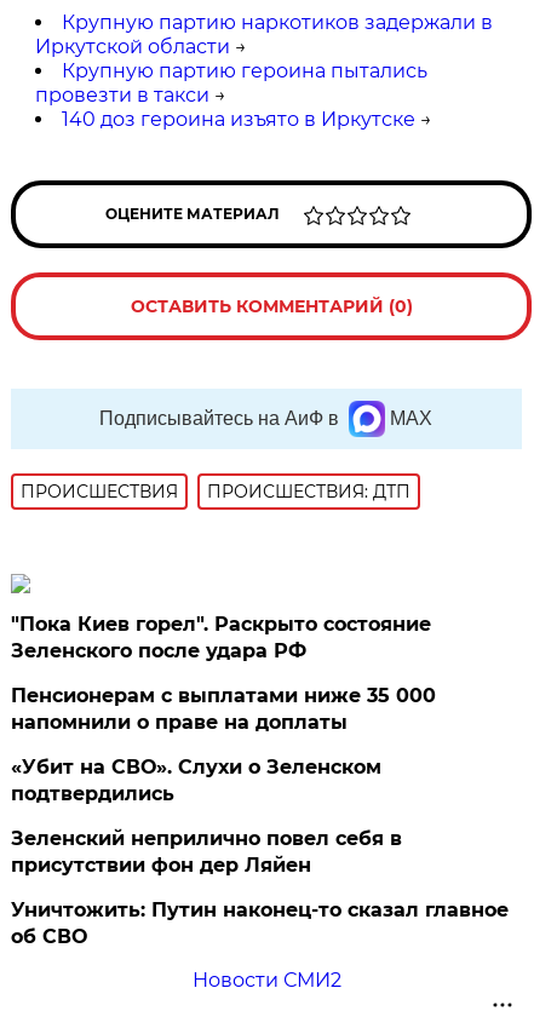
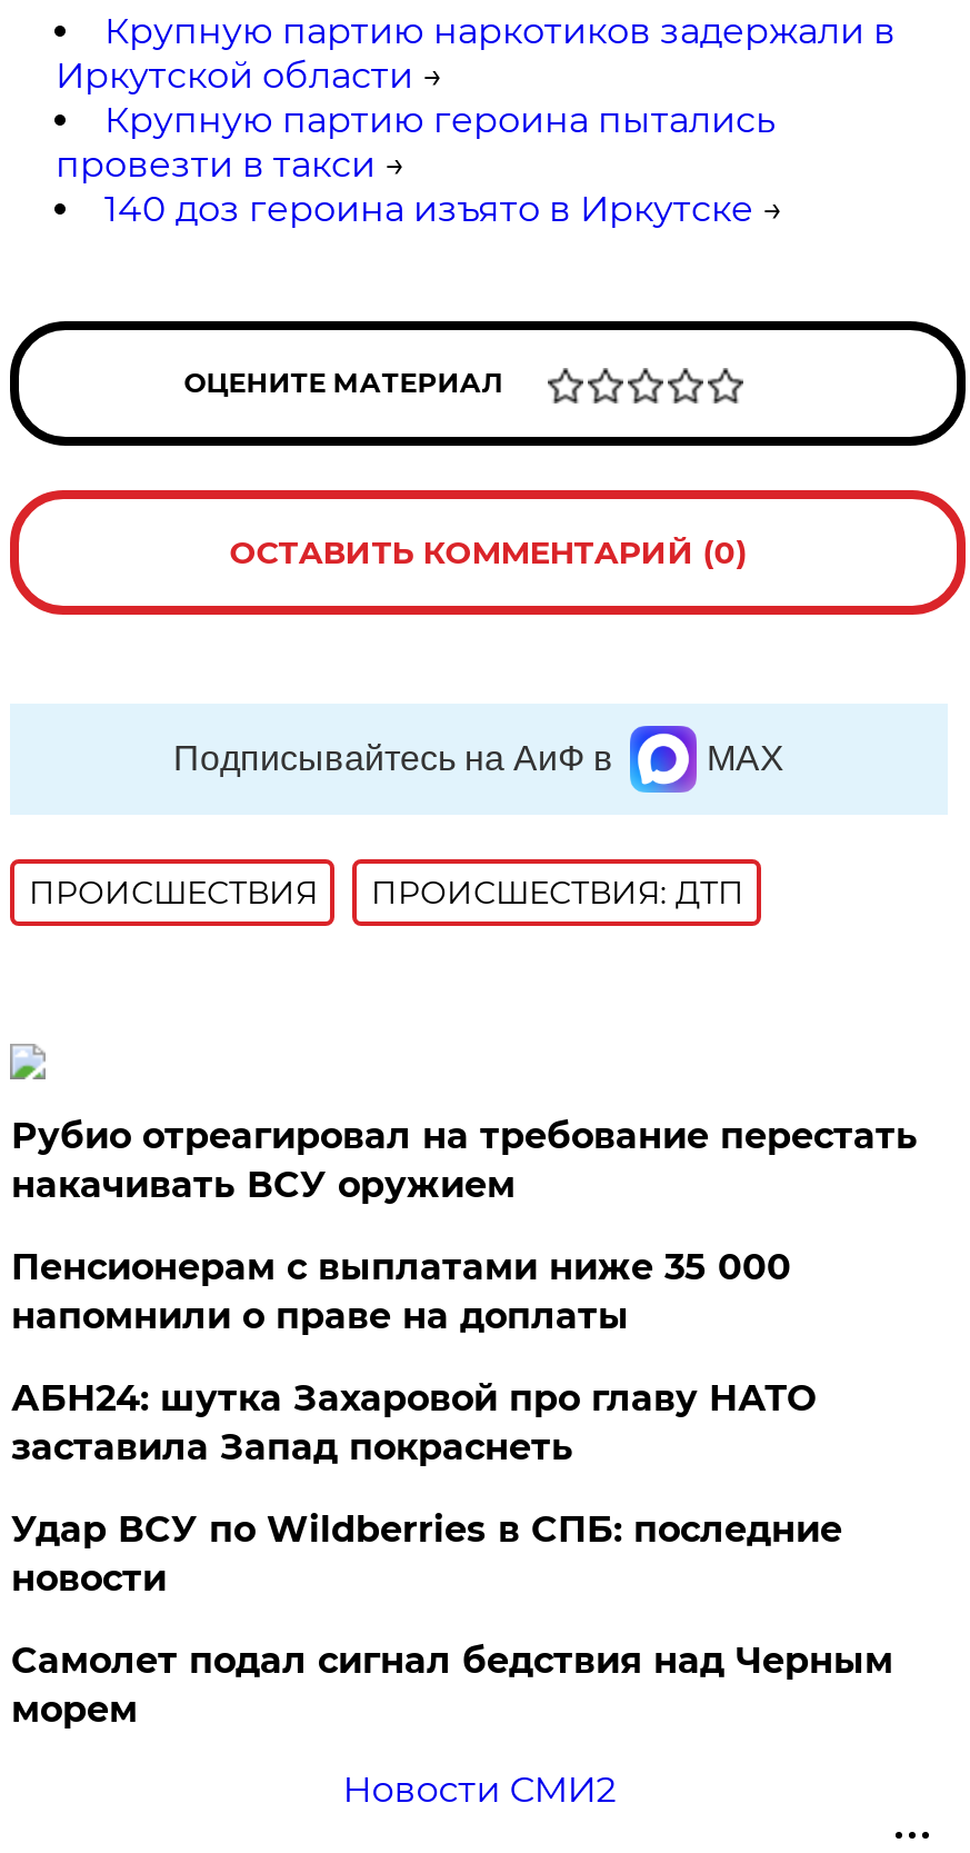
[11,612,432,662] "Пока Киев горел". Раскрыто состояние | Зеленского после удара РФ -> [11,1114,918,1206] Рубио отреагировал на требование перестать | накачивать ВСУ оружием
[11,755,382,805] «Убит на СВО». Слухи о Зеленском | подтвердились -> [11,1377,815,1468] АБН24: шутка Захаровой про главу НАТО | заставила Запад покраснеть
[11,827,402,876] Зеленский неприлично повел cебя в | присутствии фон дер Ляйен -> [11,1508,842,1599] Удар ВСУ по Wildberries в СПБ: последние | новости
[11,898,509,948] Уничтожить: Путин наконец-то сказал главное | об СВО -> [11,1639,893,1730] Самолет подал сигнал бедствия над Черным | морем

